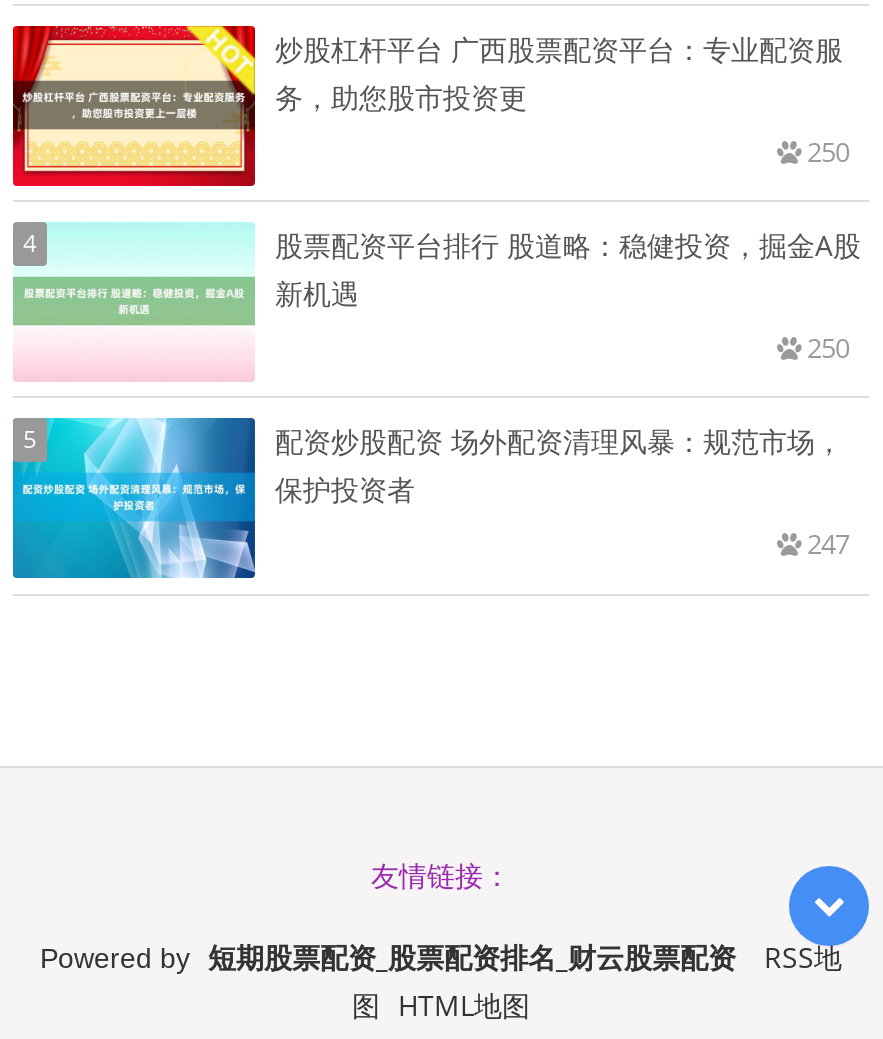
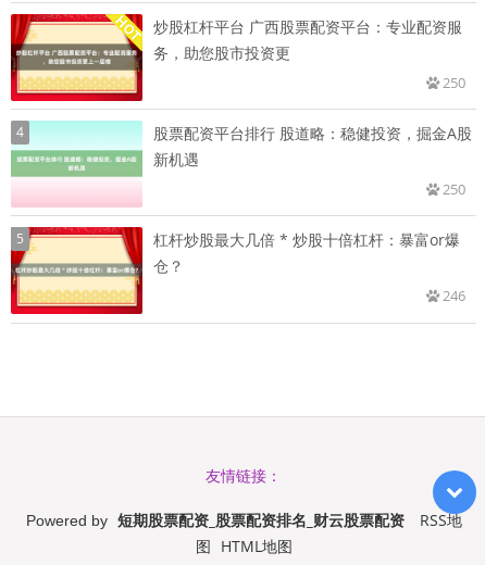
[11,416,843,580] [image] | 配资炒股配资 场外配资清理风暴：规范市场， | 保护投资者 -> [10,226,460,315] [image] | 杠杆炒股最大几倍 * 炒股十倍杠杆：暴富or爆 | 仓？
[807,525,849,561] 247 -> [443,285,465,305] 246

